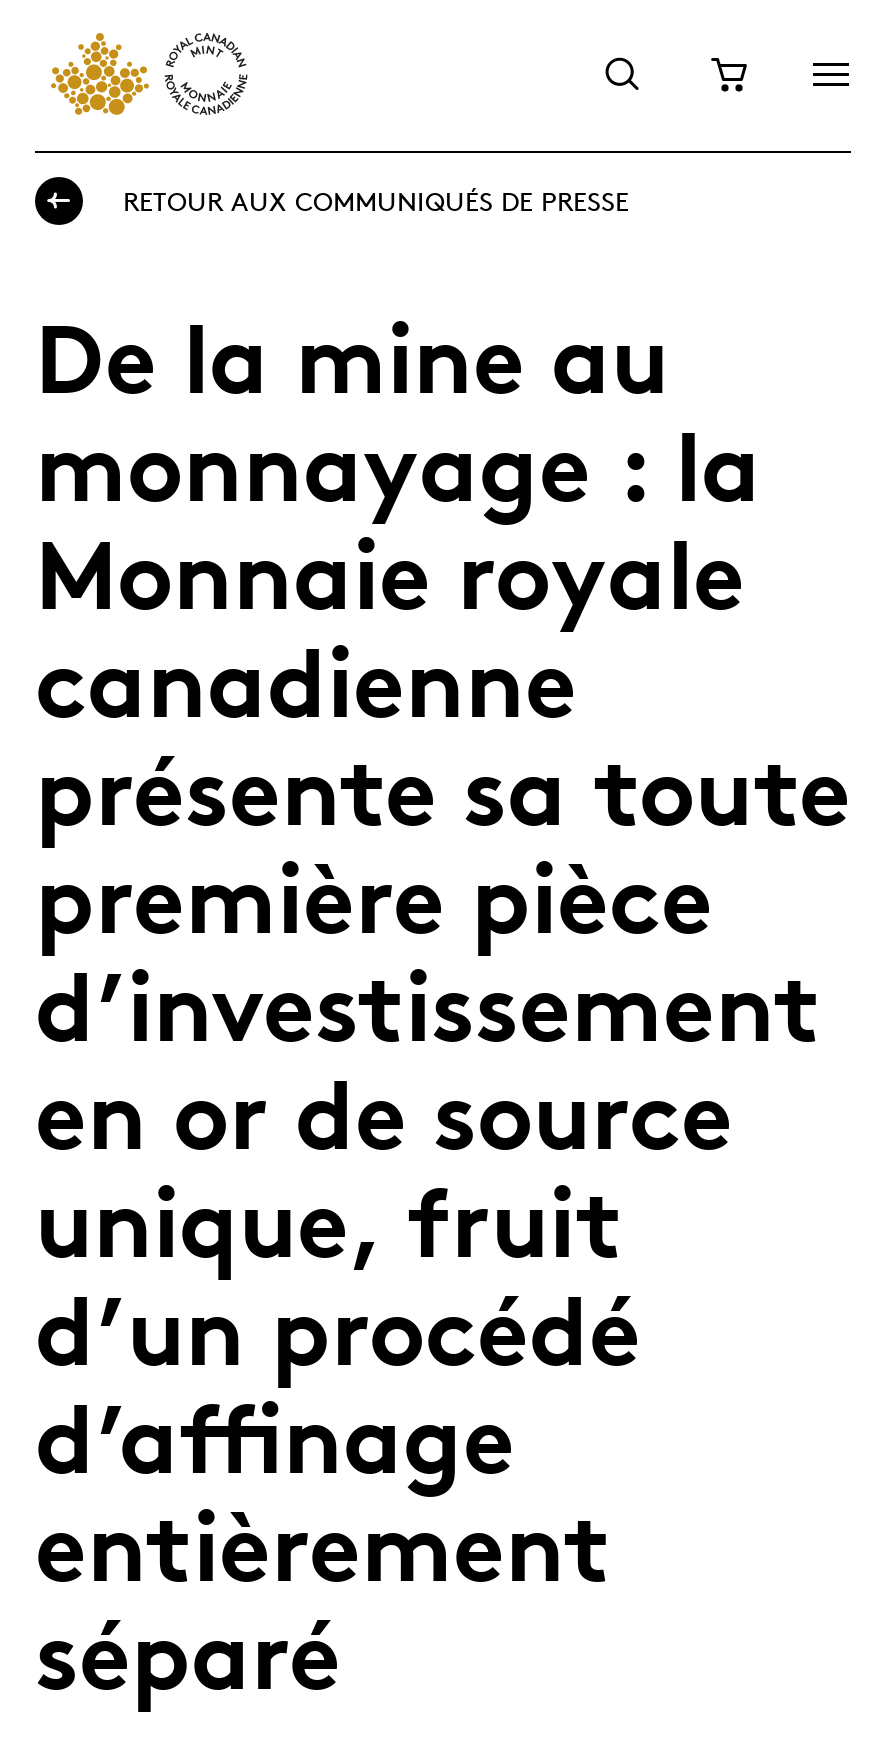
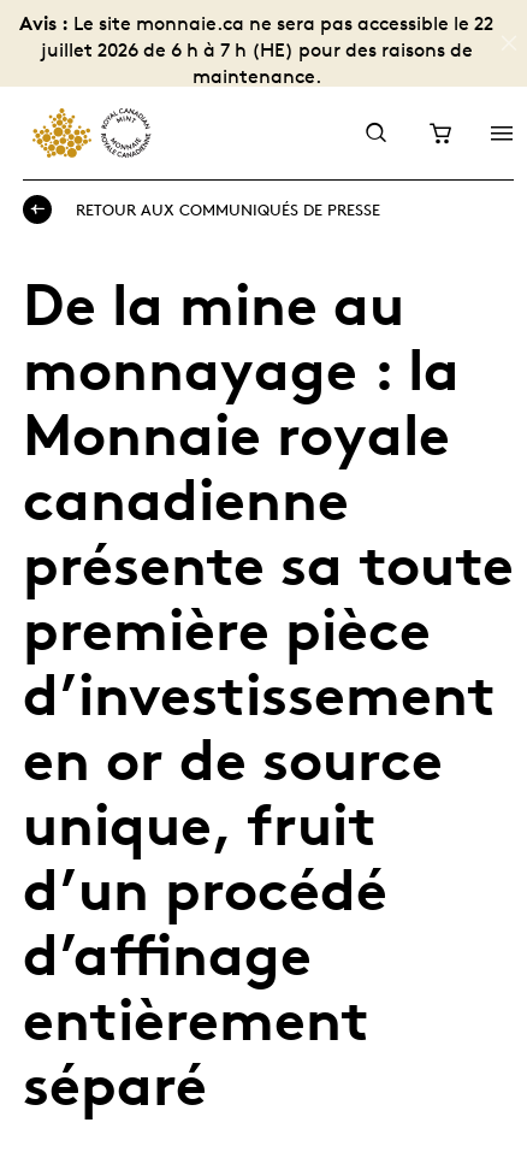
none -> [19,11,493,88] Avis : Le site monnaie.ca ne sera pas accessible le 22 | juillet 2026 de 6 h à 7 h (HE) pour des raisons de | maintenance.

